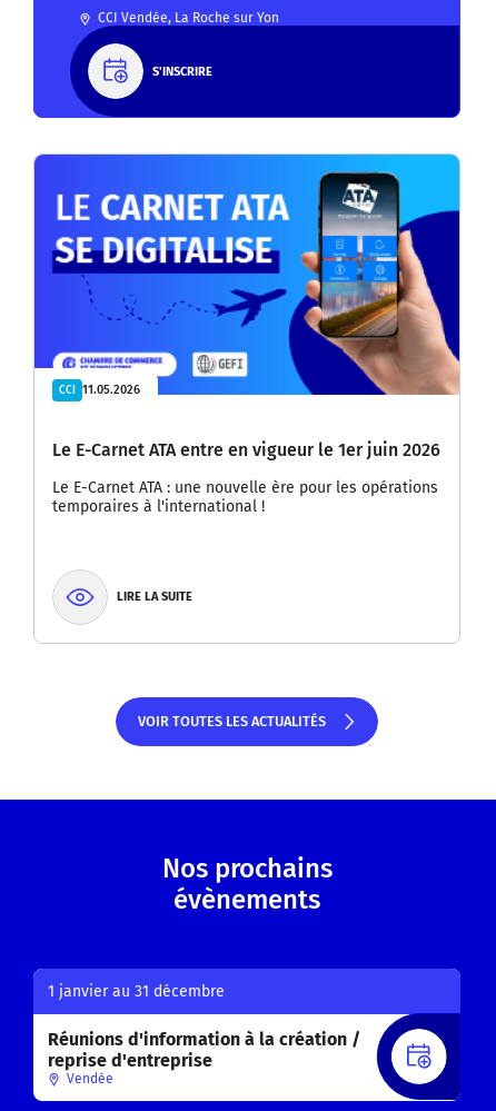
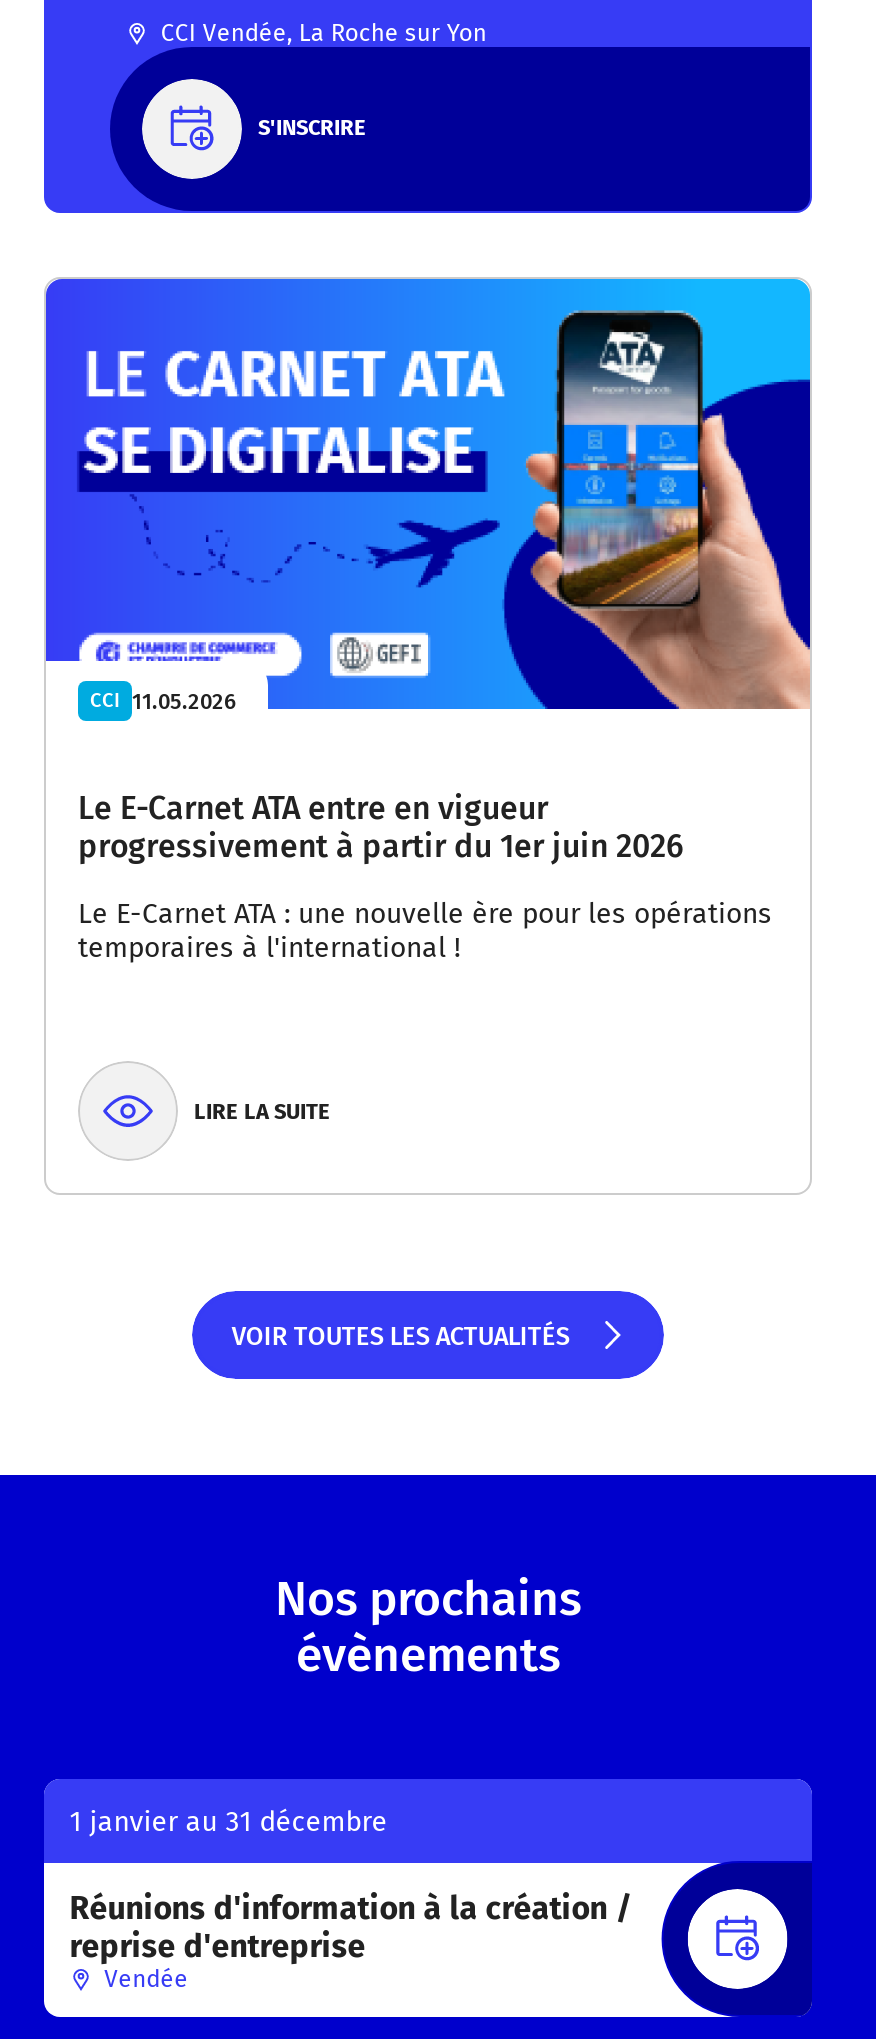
[52,439,440,460] Le E-Carnet ATA entre en vigueur le 1er juin 2026 -> [78,789,684,865] Le E-Carnet ATA entre en vigueur | progressivement à partir du 1er juin 2026

